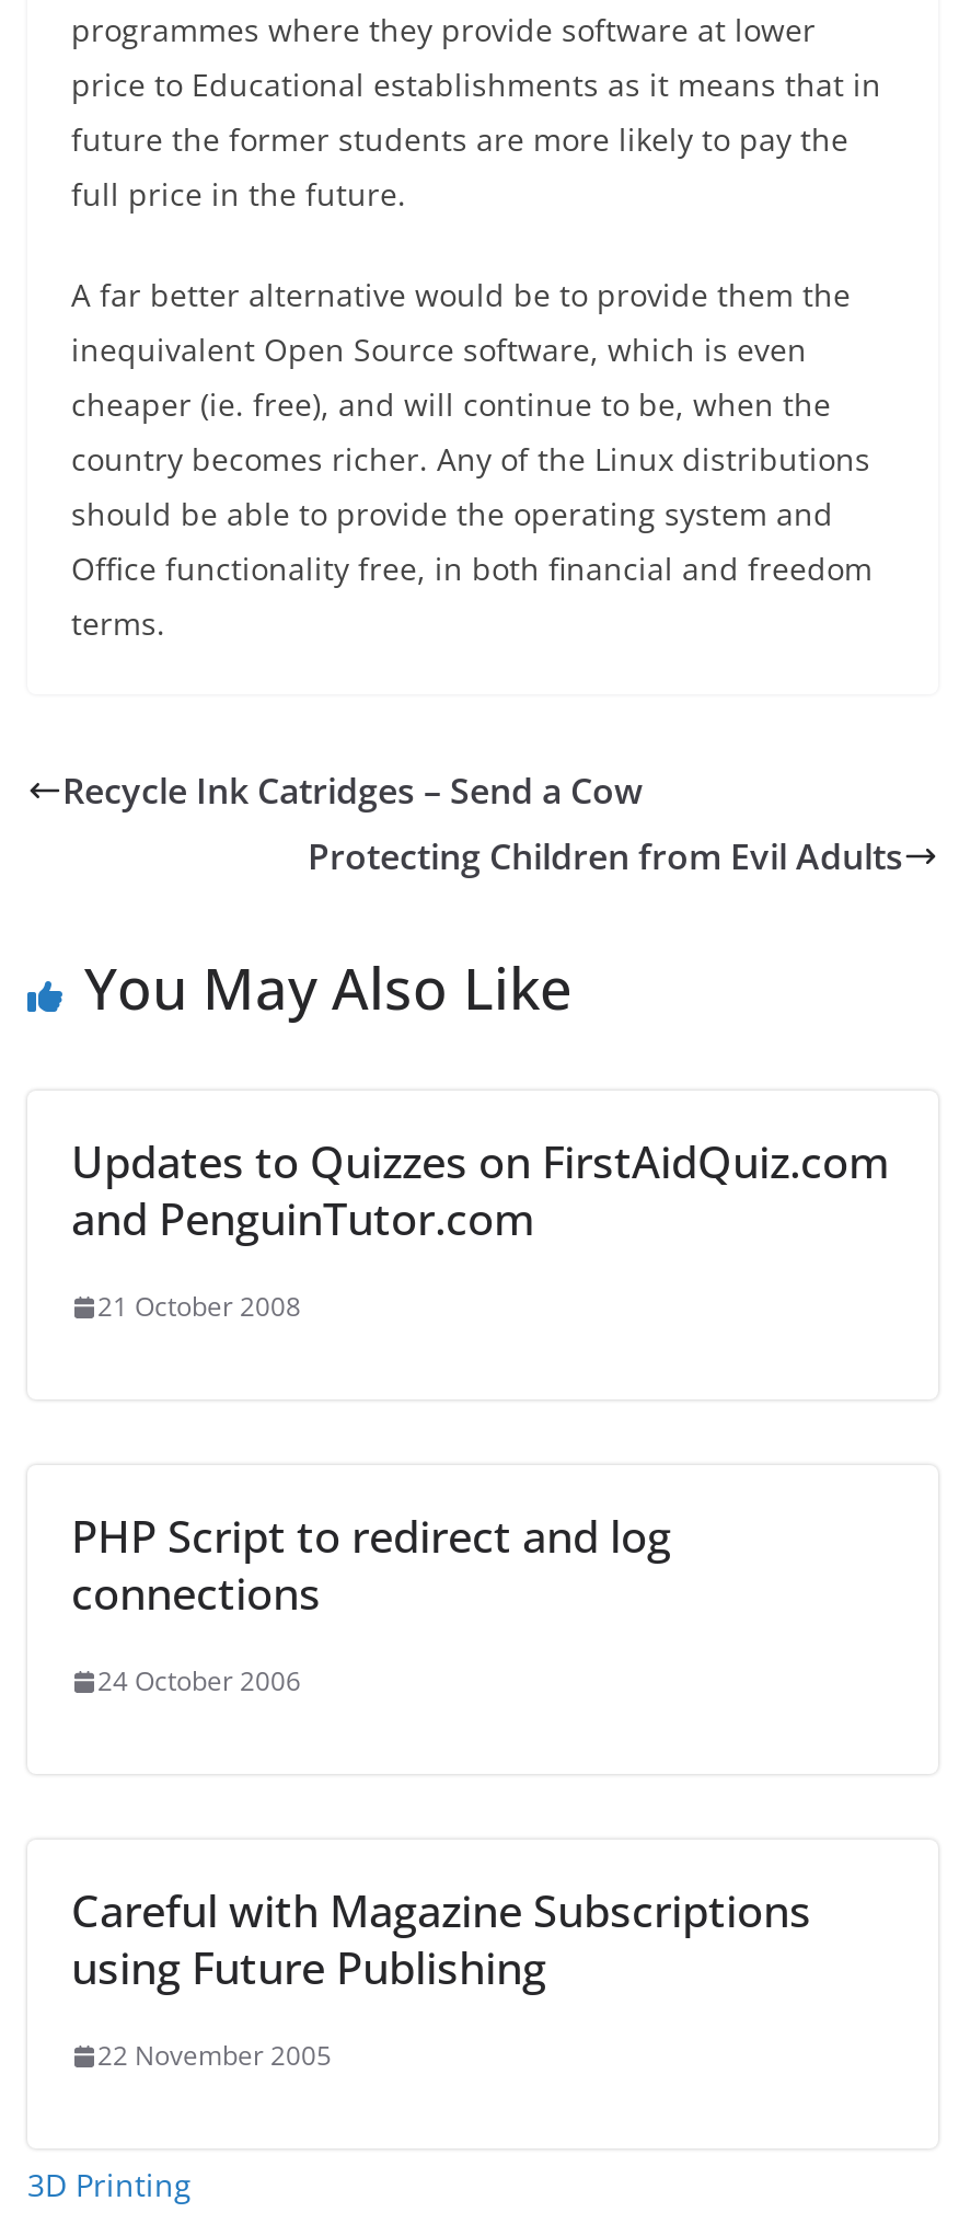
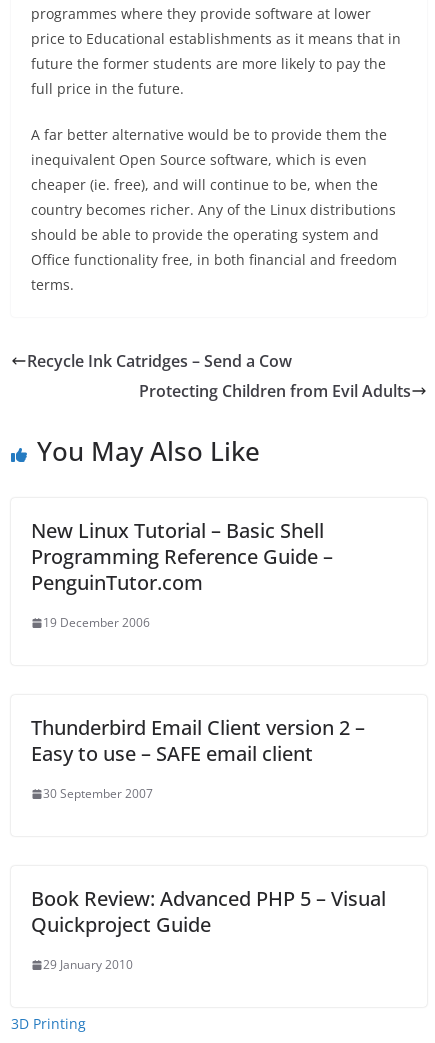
[71,1132,890,1248] Updates to Quizzes on FirstAidQuiz.com | and PenguinTutor.com -> [31,517,333,596] New Linux Tutorial – Basic Shell | Programming Reference Guide – | PenguinTutor.com
[97,1288,301,1325] 21 October 2008 -> [43,614,150,631] 19 December 2006
[71,1507,671,1623] PHP Script to redirect and log | connections -> [31,714,365,767] Thunderbird Email Client version 2 – | Easy to use – SAFE email client
[97,1662,301,1699] 24 October 2006 -> [43,785,153,802] 30 September 2007
[71,1881,811,1997] Careful with Magazine Subscriptions | using Future Publishing -> [31,885,386,938] Book Review: Advanced PHP 5 – Visual | Quickproject Guide
[97,2037,332,2074] 22 November 2005 -> [43,956,133,973] 29 January 2010

